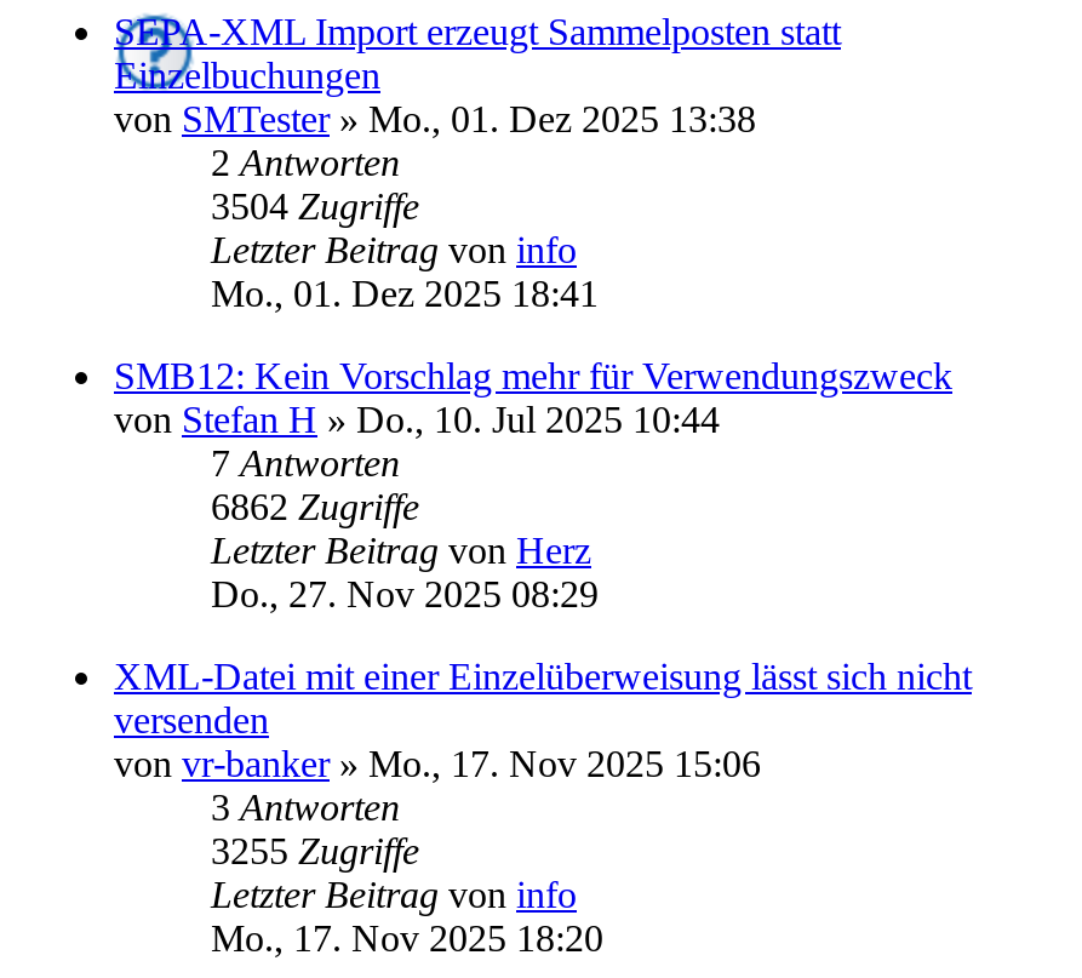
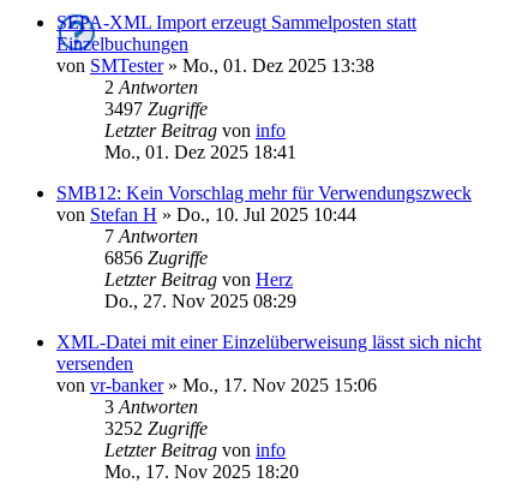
[211,185,419,226] 3504 Zugriffe -> [104,98,208,119] 3497 Zugriffe
[211,486,419,527] 6862 Zugriffe -> [104,247,208,268] 6856 Zugriffe
[211,830,419,871] 3255 Zugriffe -> [104,418,208,438] 3252 Zugriffe

